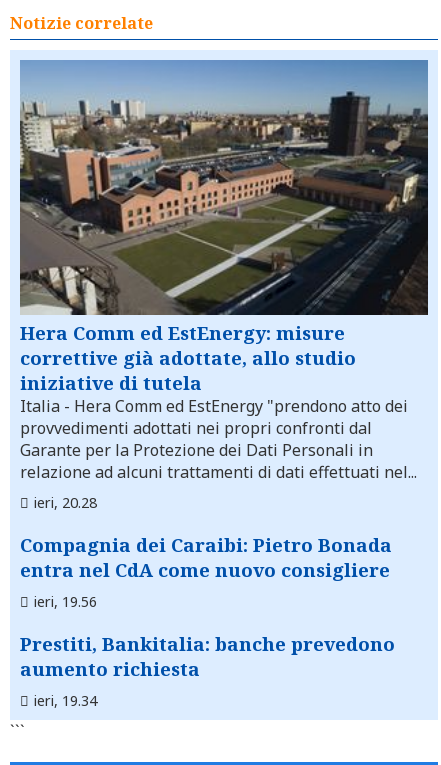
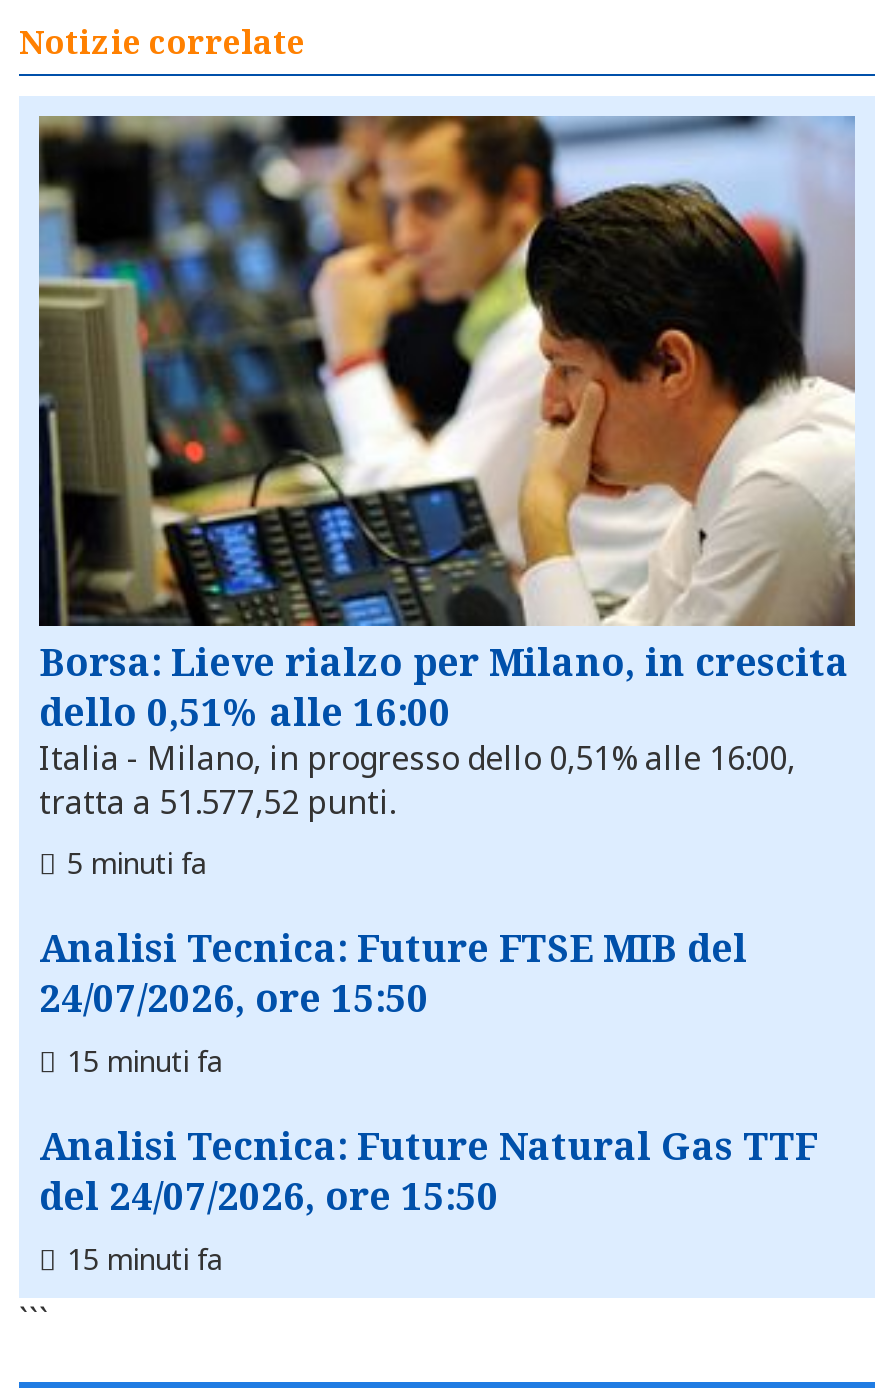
[19,59,429,483] [image] | Hera Comm ed EstEnergy: misure | correttive già adottate, allo studio | iniziative di tutela | Italia - Hera Comm ed EstEnergy "prendono atto dei | provvedimenti adottati nei propri confronti dal | Garante per la Protezione dei Dati Personali in | relazione ad alcuni trattamenti di dati effettuati nel... -> [37,114,857,824] [image] | Borsa: Lieve rialzo per Milano, in crescita | dello 0,51% alle 16:00 | Italia - Milano, in progresso dello 0,51% alle 16:00, | tratta a 51.577,52 punti.
[34,493,97,512] ieri, 20.28 -> [67,844,207,882] 5 minuti fa
[20,532,392,611] Compagnia dei Caraibi: Pietro Bonada | entra nel CdA come nuovo consigliere | ieri, 19.56 -> [39,922,747,1080] Analisi Tecnica: Future FTSE MIB del | 24/07/2026, ore 15:50 | 15 minuti fa
[20,631,395,710] Prestiti, Bankitalia: banche prevedono | aumento richiesta | ieri, 19.34 -> [39,1120,817,1278] Analisi Tecnica: Future Natural Gas TTF | del 24/07/2026, ore 15:50 | 15 minuti fa

